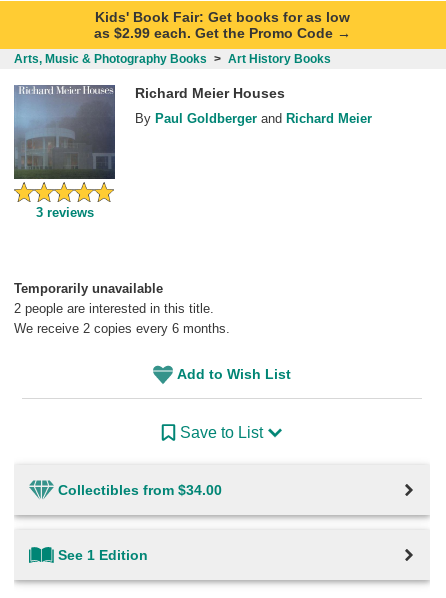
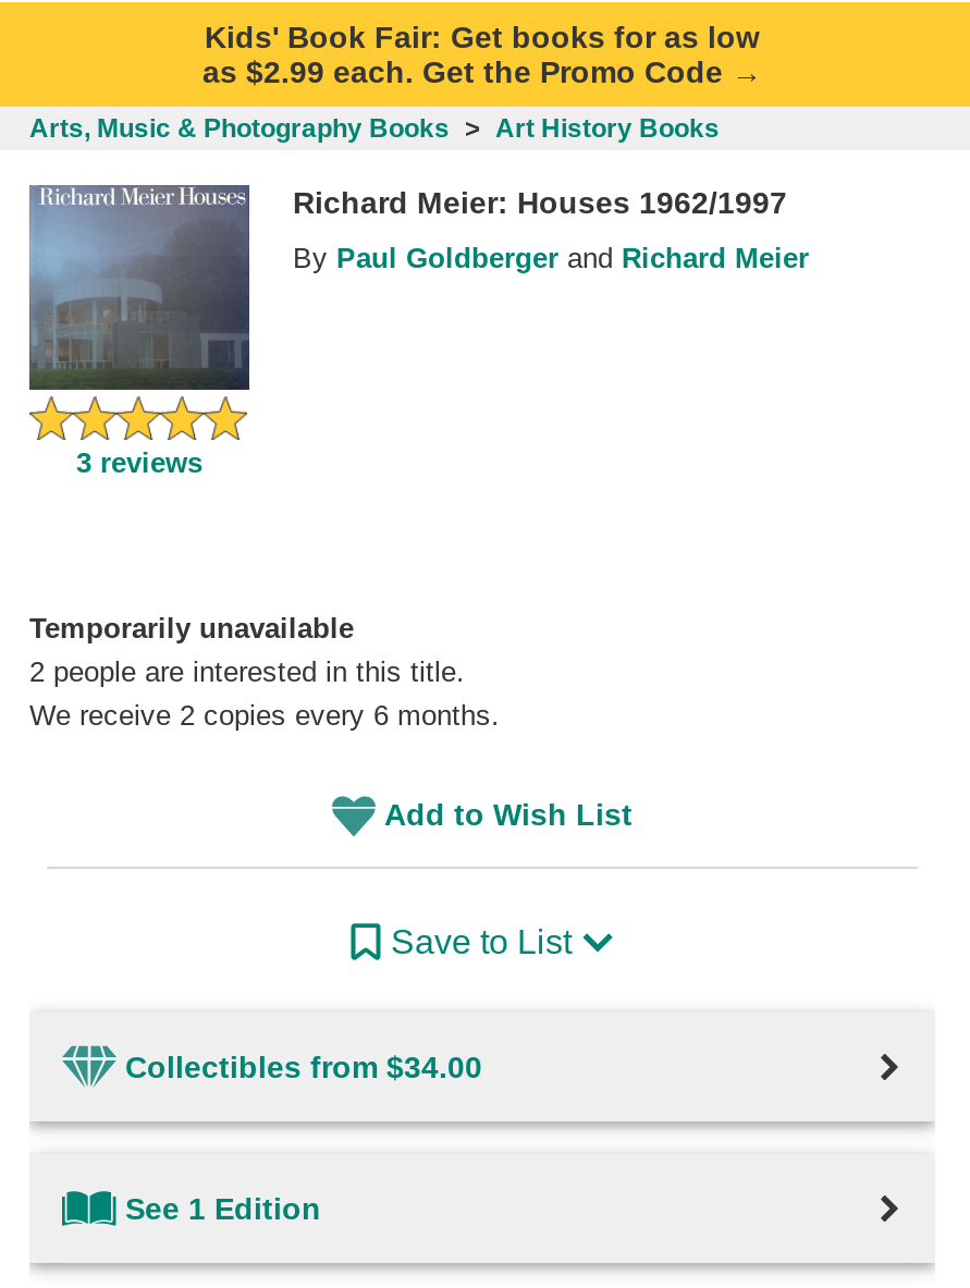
[135,85,285,101] Richard Meier Houses -> [293,186,787,221] Richard Meier: Houses 1962/1997

